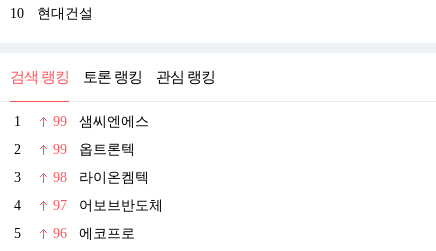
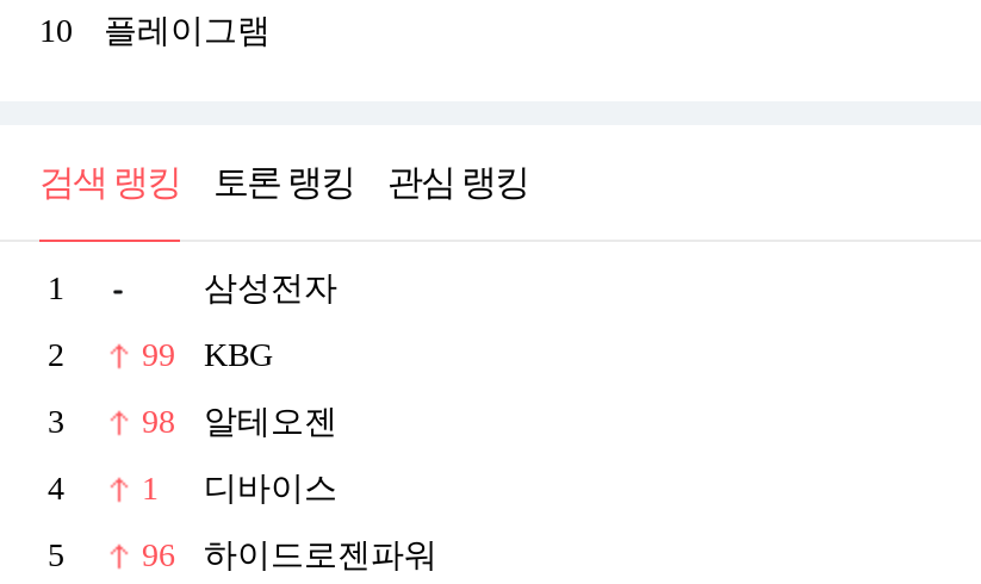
[37,6,93,21] 현대건설 -> [104,13,271,49] 플레이그램
[53,113,149,128] 99 | 샘씨엔에스 -> [204,269,337,305] 삼성전자
[79,141,135,156] 옵트론텍 -> [204,336,273,372] KBG
[79,169,149,184] 라이온켐텍 -> [204,403,337,439] 알테오젠
[53,197,163,212] 97 | 어보브반도체 -> [142,470,337,505] 1 | 디바이스
[79,225,135,240] 에코프로 -> [204,536,437,572] 하이드로젠파워

